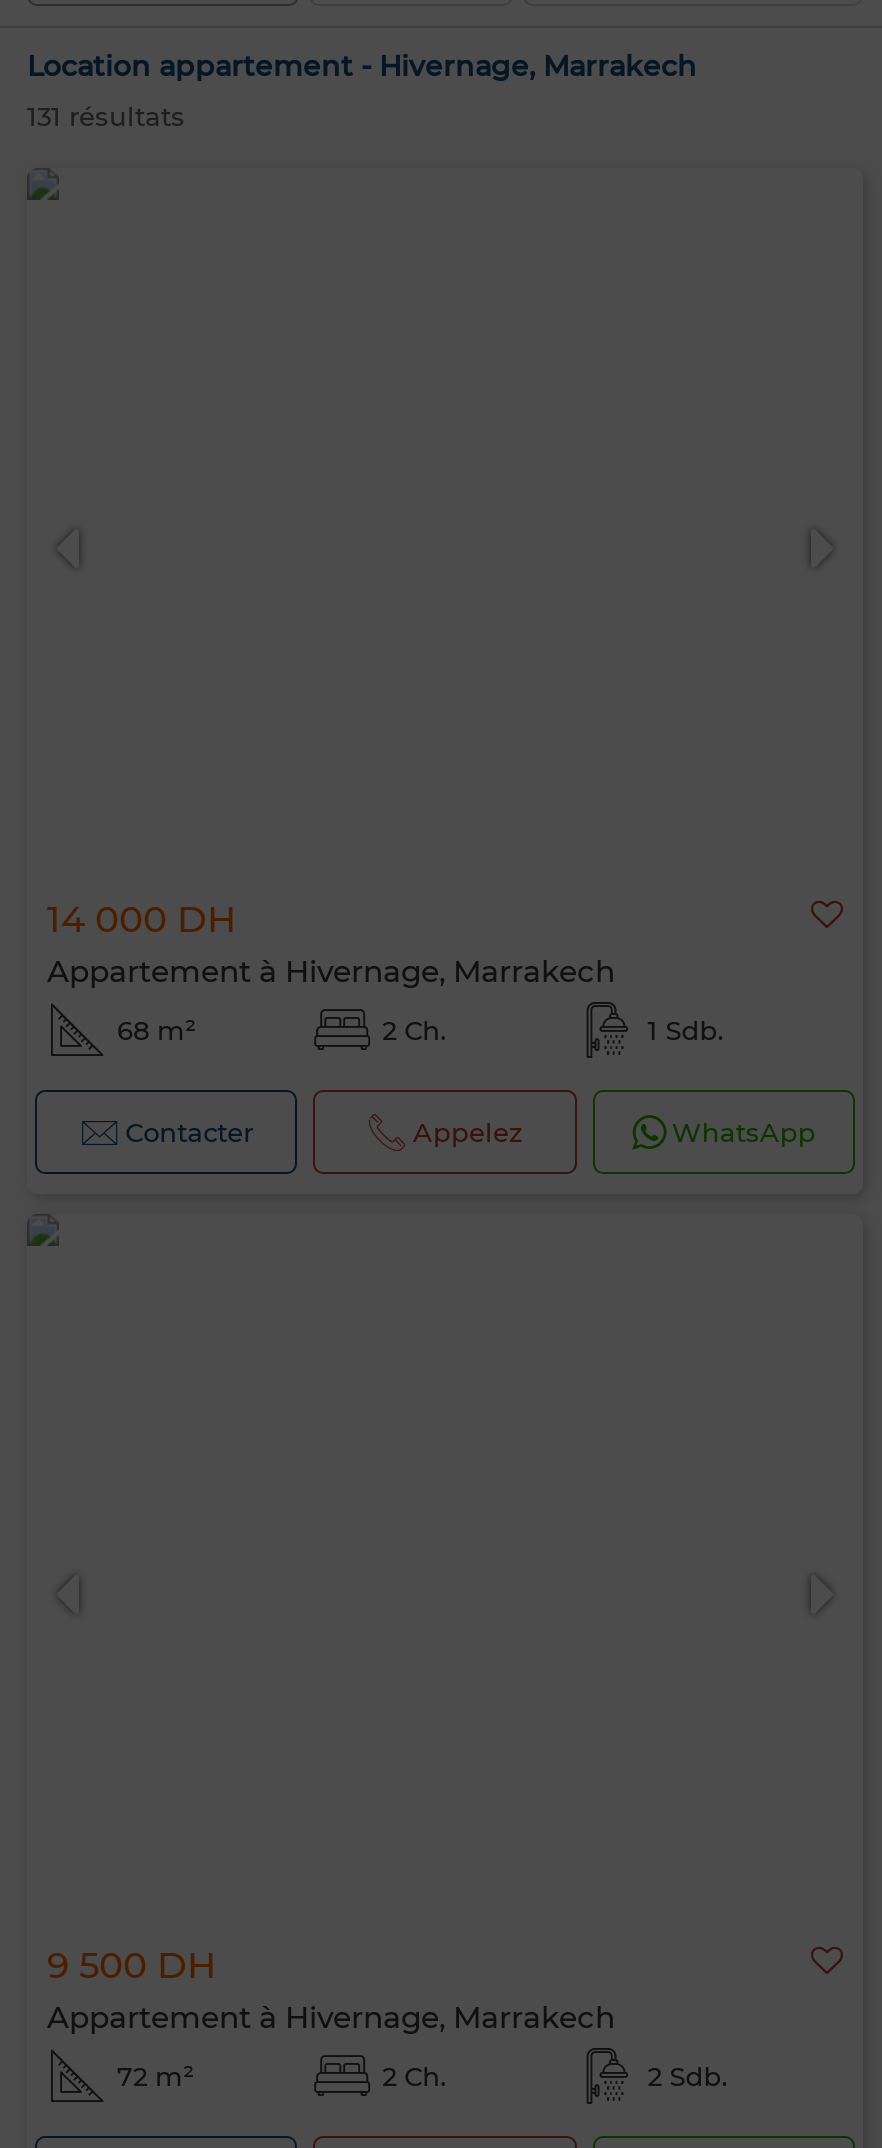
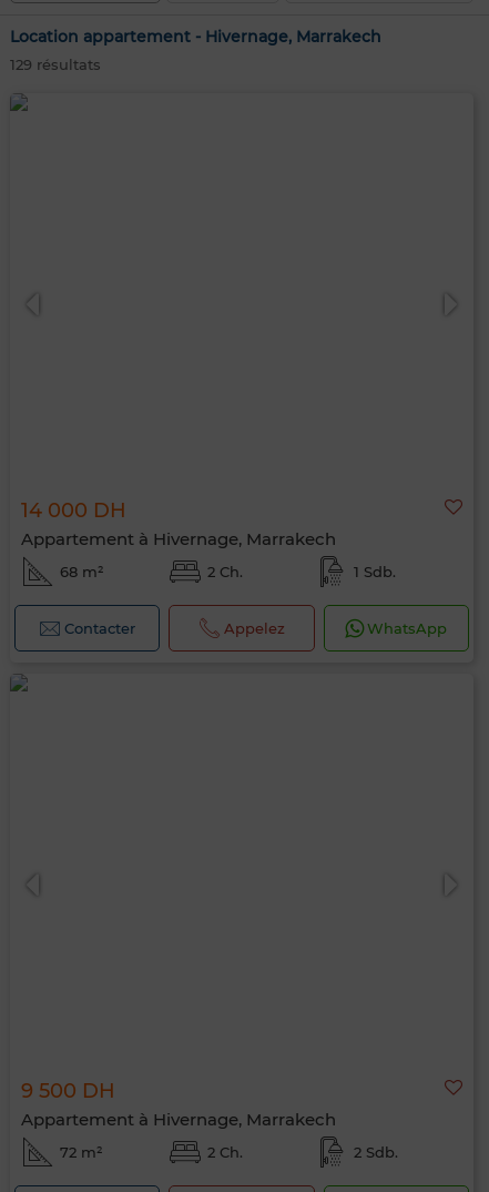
[27,100,185,132] 131 résultats -> [10,55,101,73] 129 résultats

